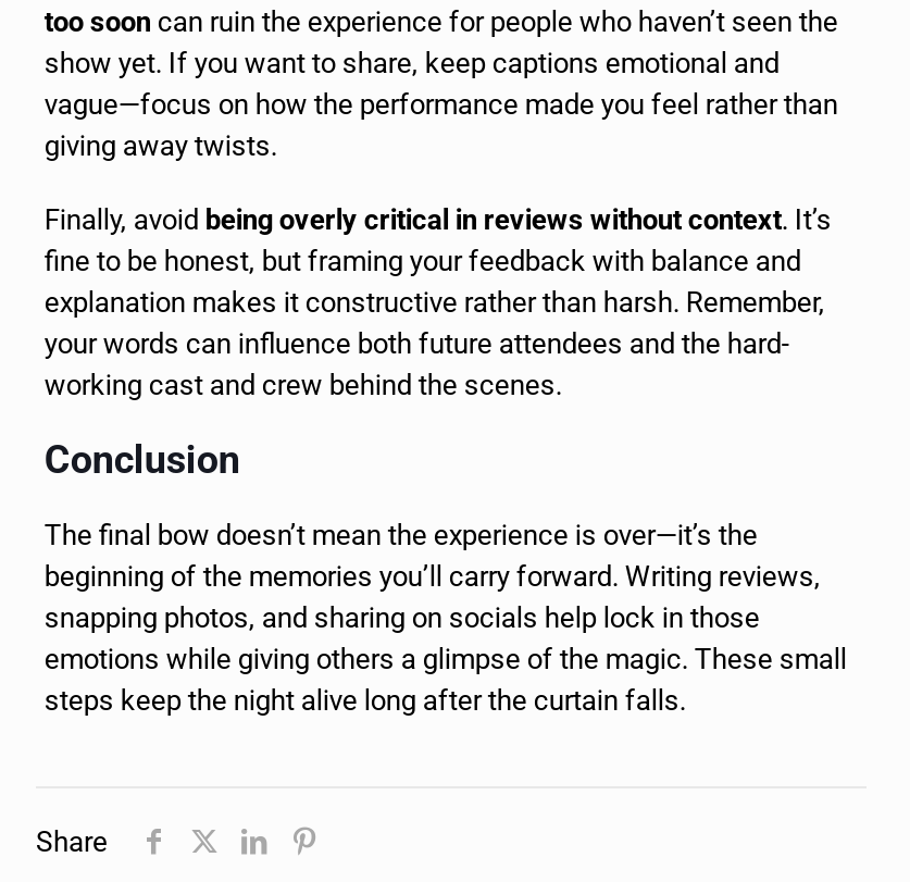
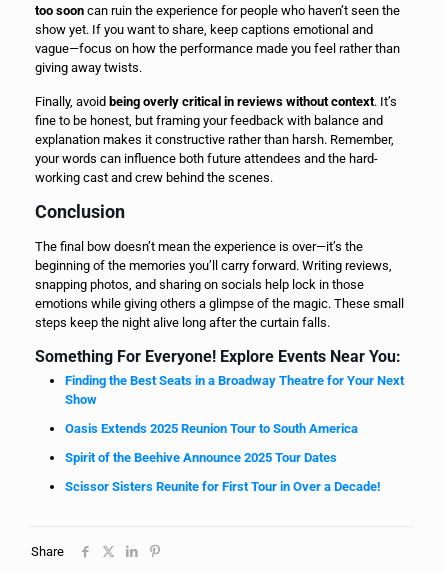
none -> [35,347,404,494] Something For Everyone! Explore Events Near You: | Finding the Best Seats in a Broadway Theatre for Your Next | Show | Oasis Extends 2025 Reunion Tour to South America | Spirit of the Beehive Announce 2025 Tour Dates | Scissor Sisters Reunite for First Tour in Over a Decade!

